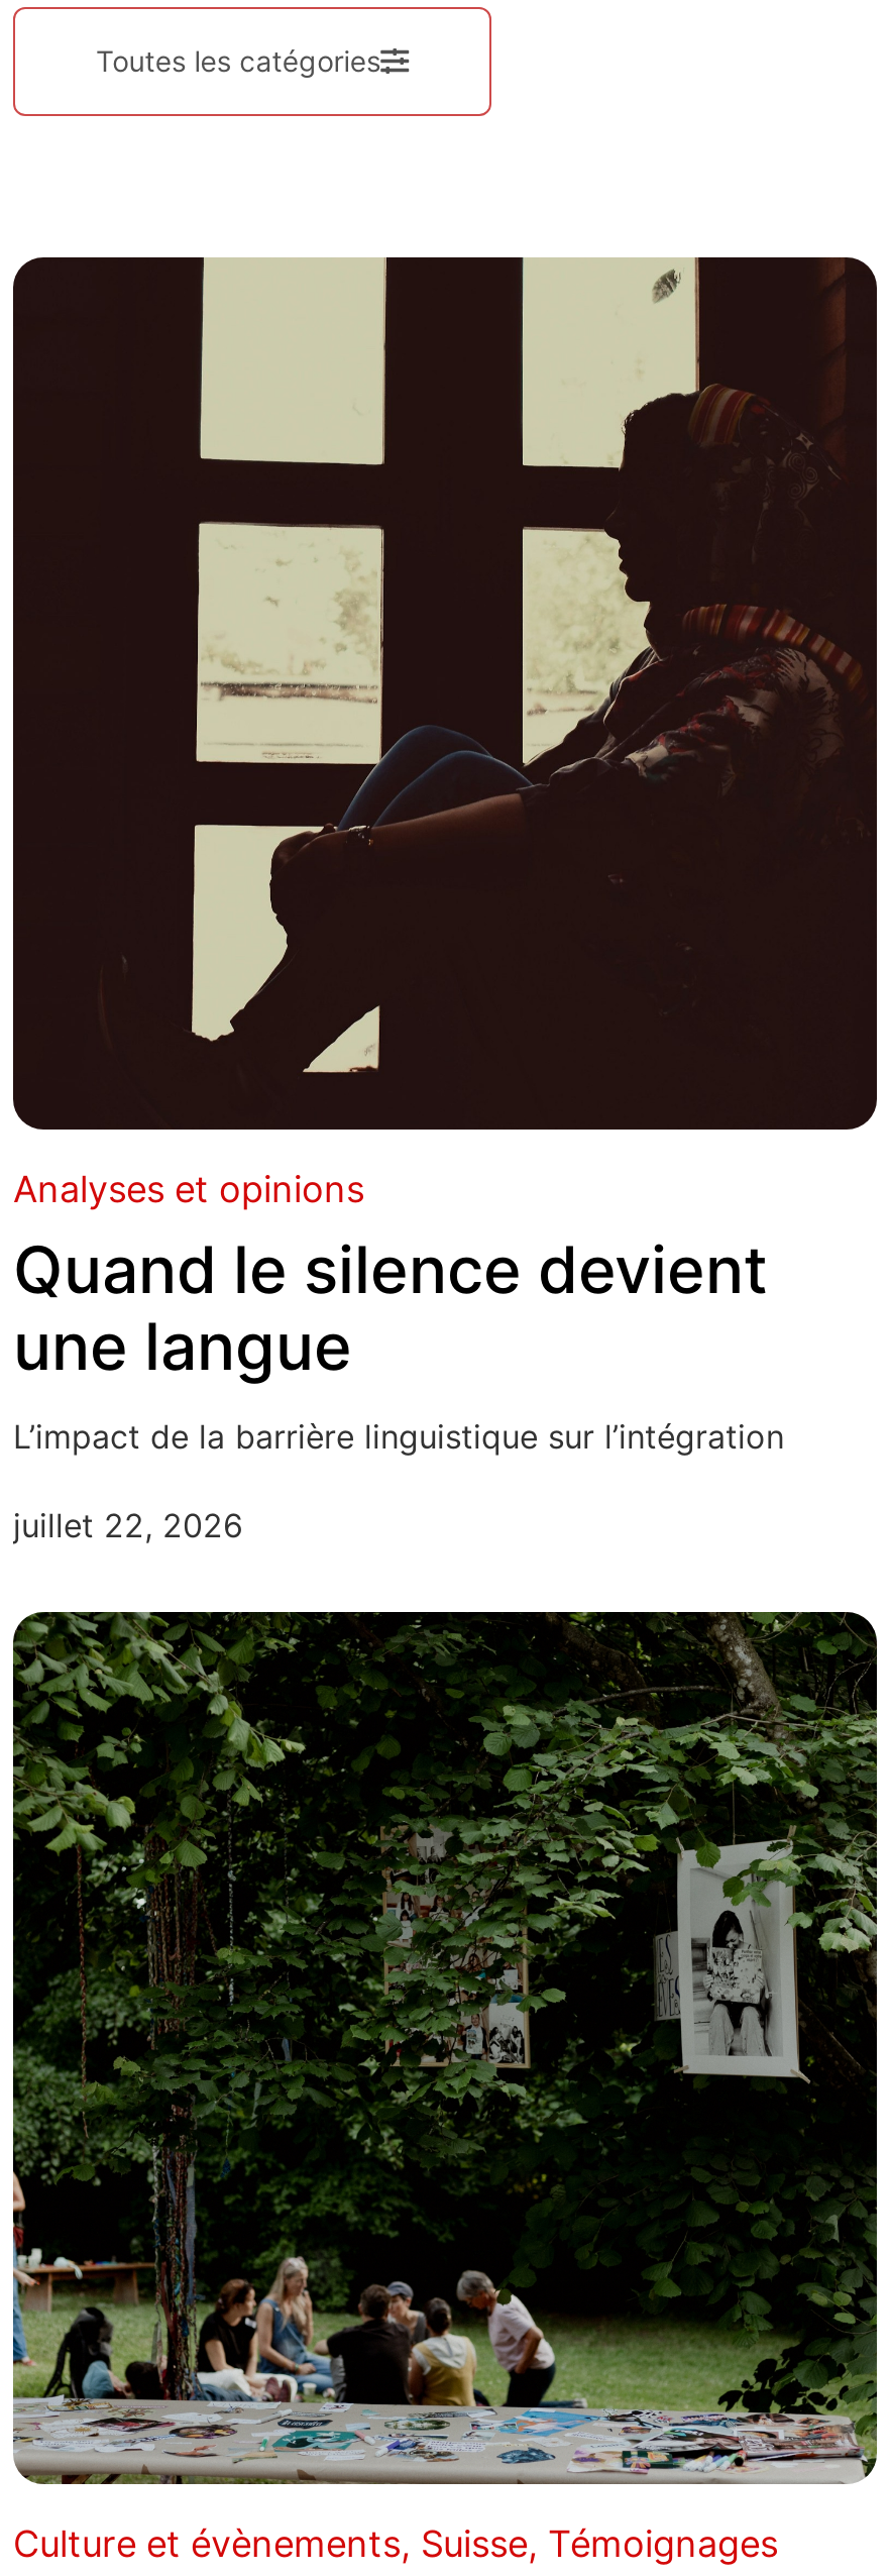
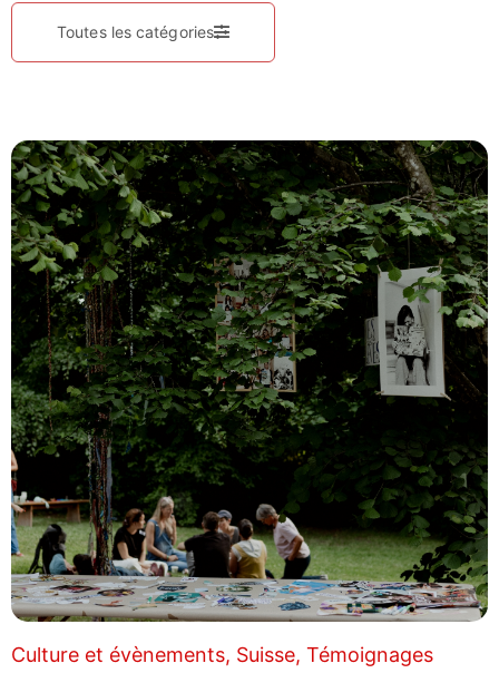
[11,255,879,1545] [image] | Analyses et opinions | Quand le silence devient | une langue | L’impact de la barrière linguistique sur l’intégration | juillet 22, 2026 -> none

